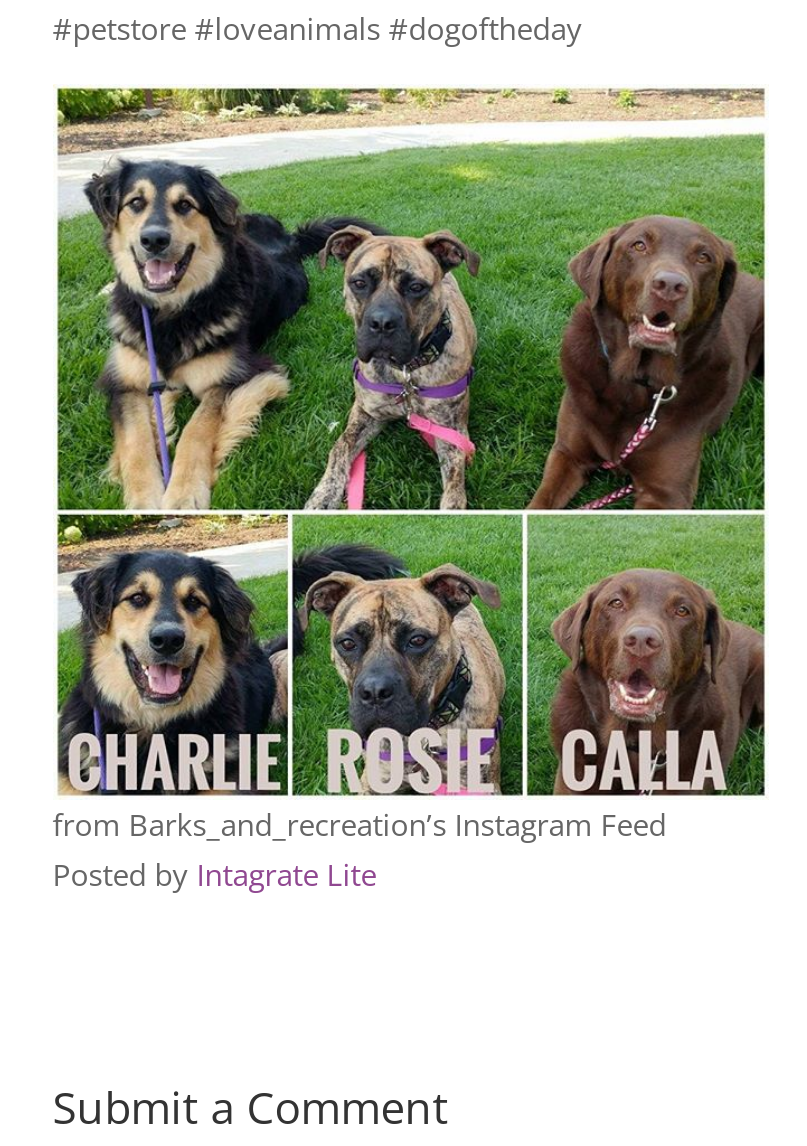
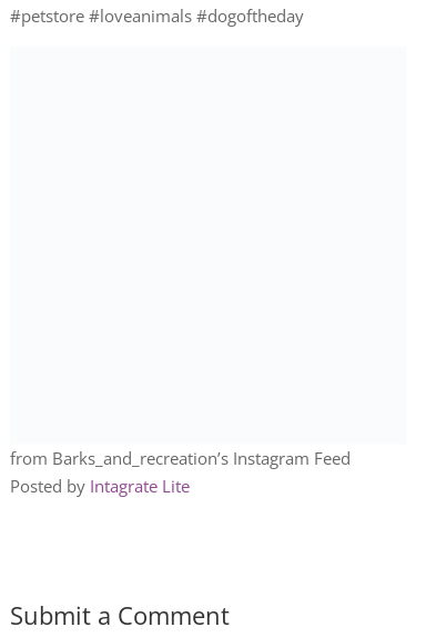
[55,86,767,798] [image] -> none

